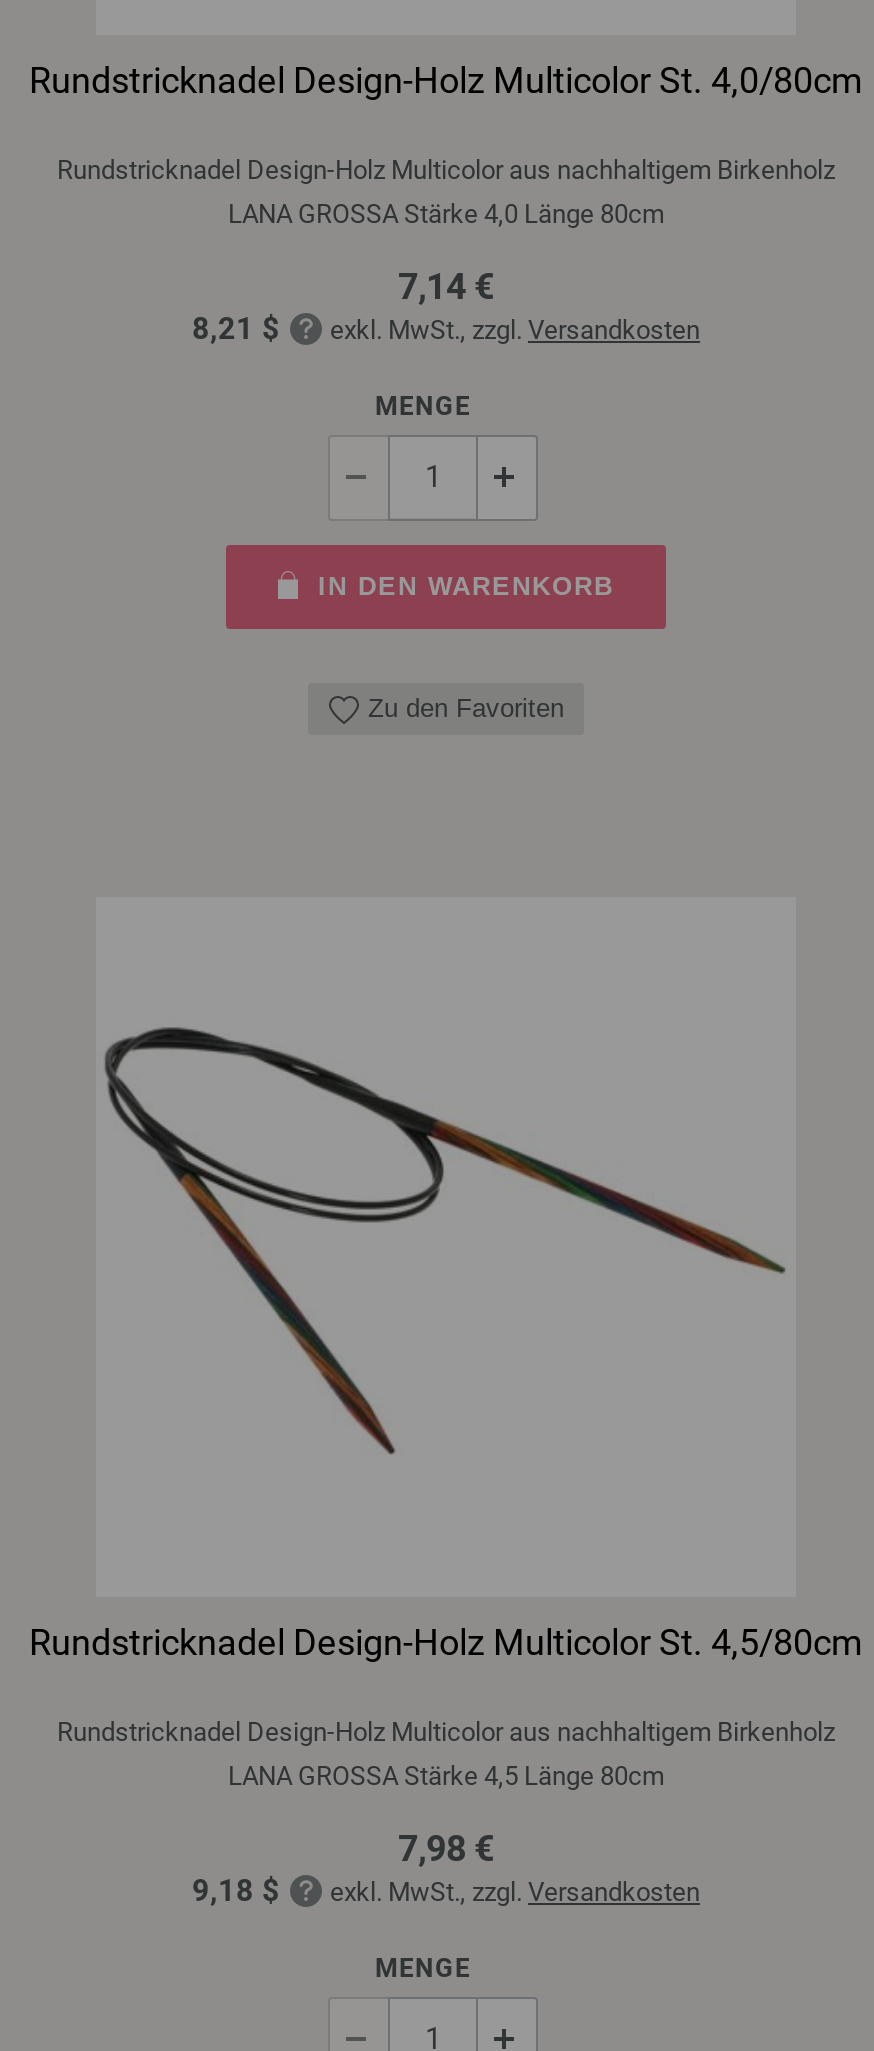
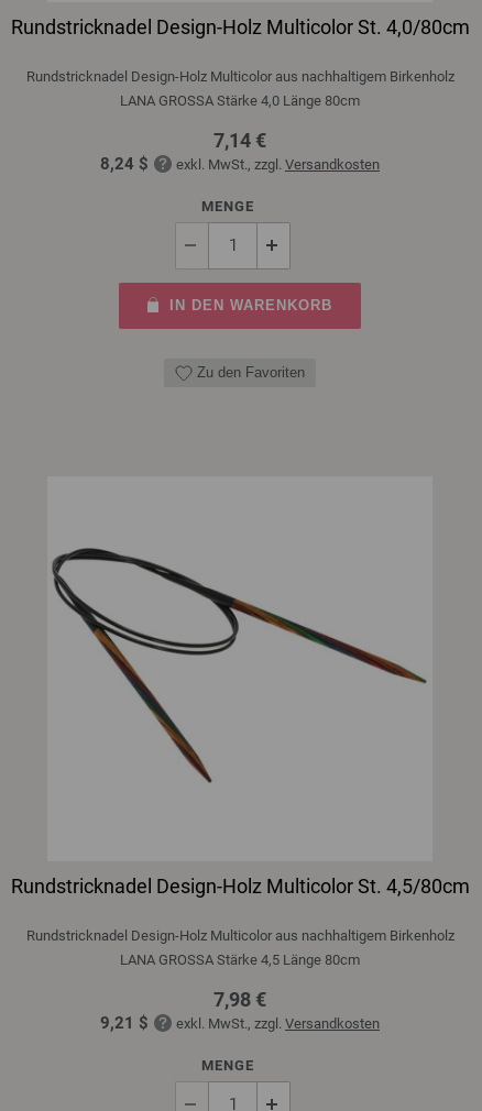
[192,310,700,346] 8,21 $ exkl. MwSt., zzgl. Versandkosten -> [100,153,380,173] 8,24 $ exkl. MwSt., zzgl. Versandkosten
[192,1872,700,1908] 9,18 $ exkl. MwSt., zzgl. Versandkosten -> [100,1013,380,1032] 9,21 $ exkl. MwSt., zzgl. Versandkosten

